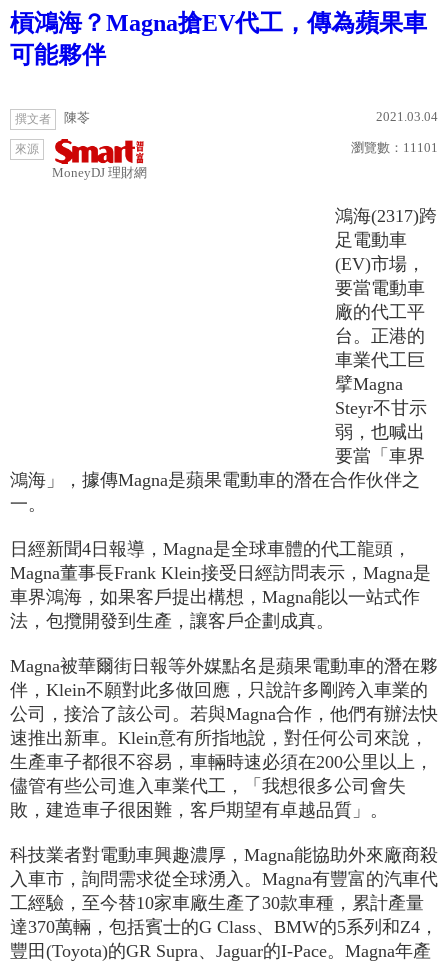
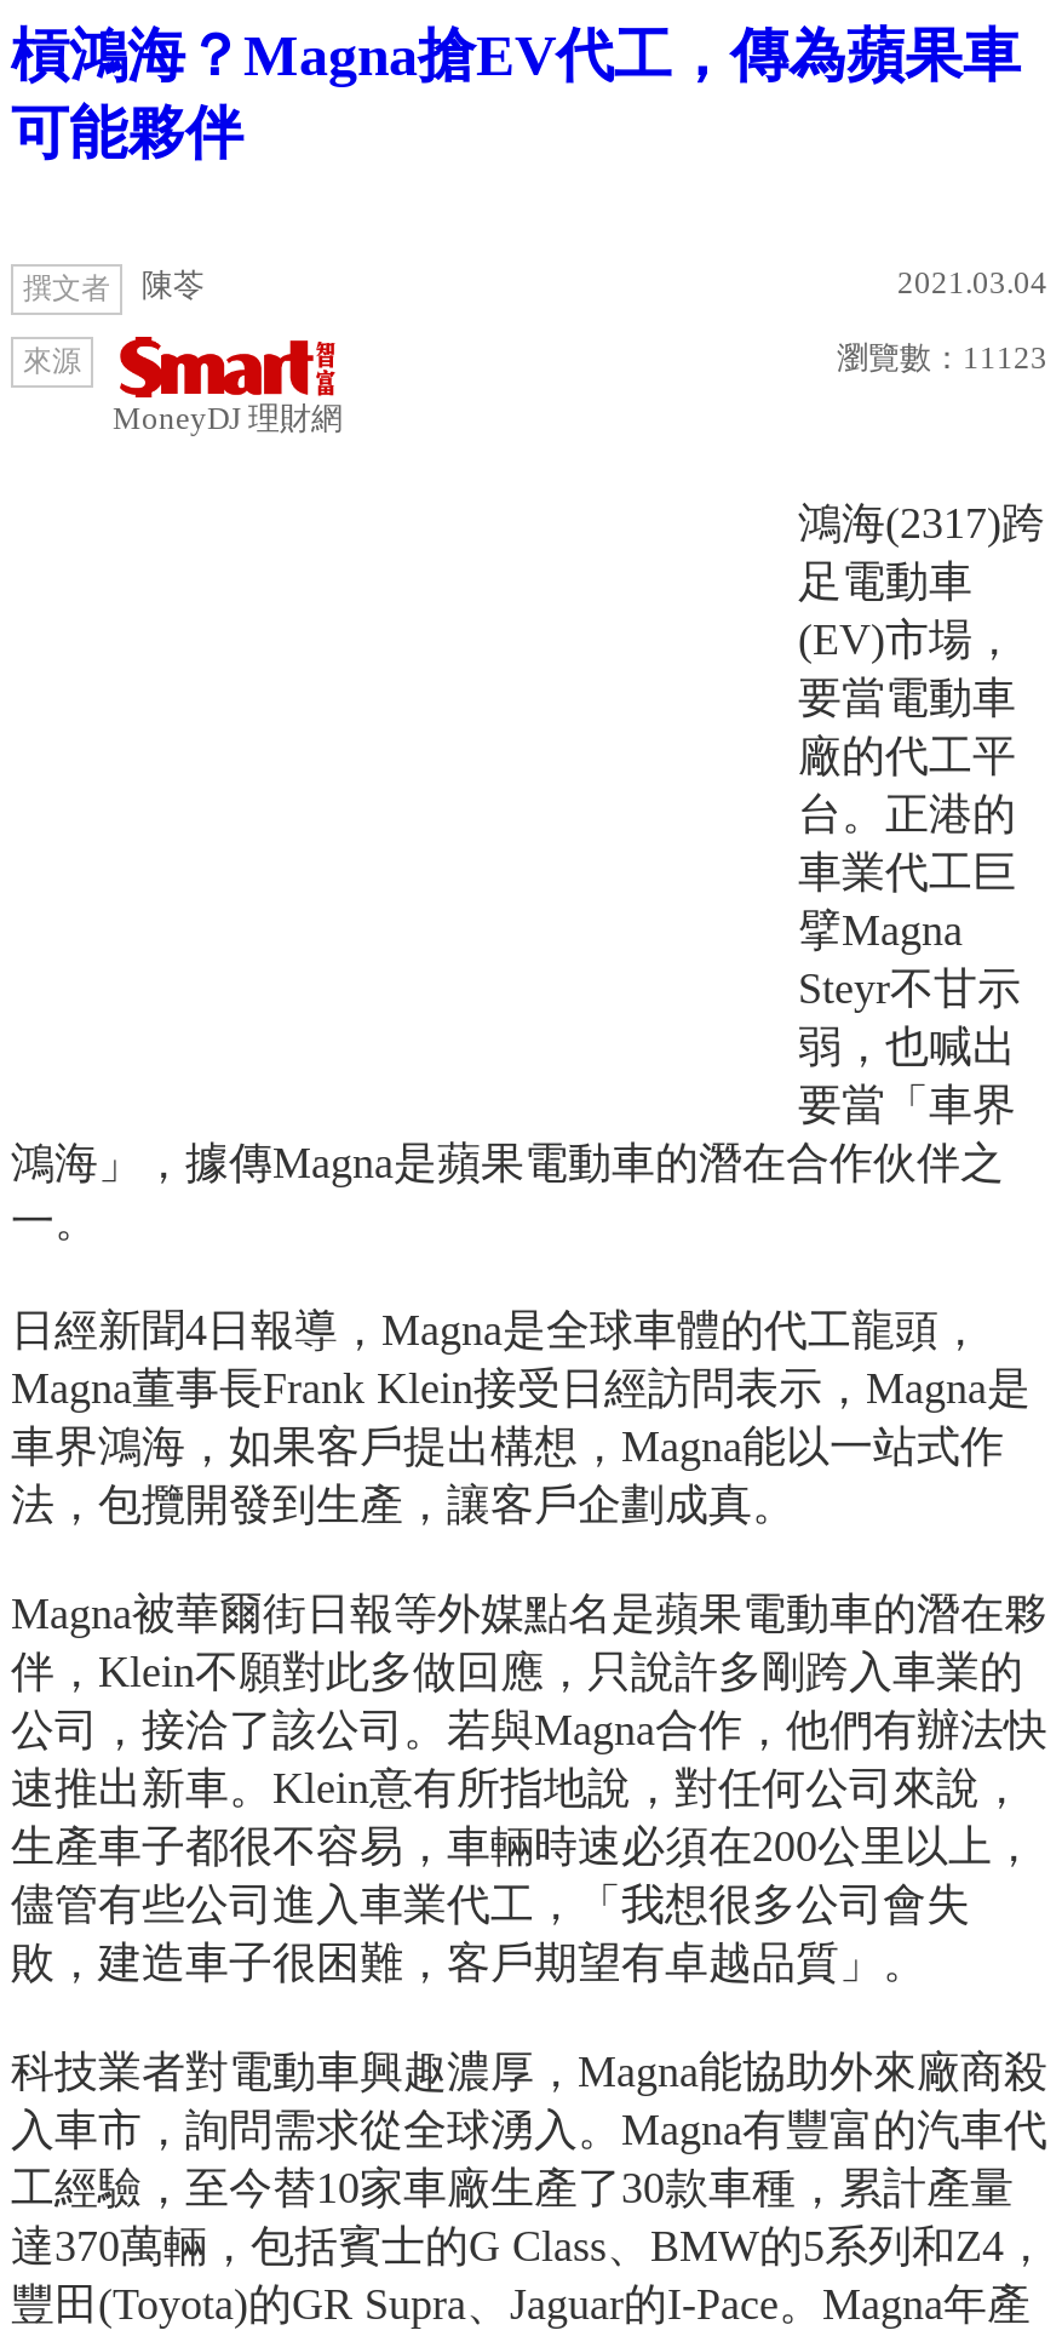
[351,140,438,155] 瀏覽數：11101 -> [837,339,1047,376] 瀏覽數：11123

